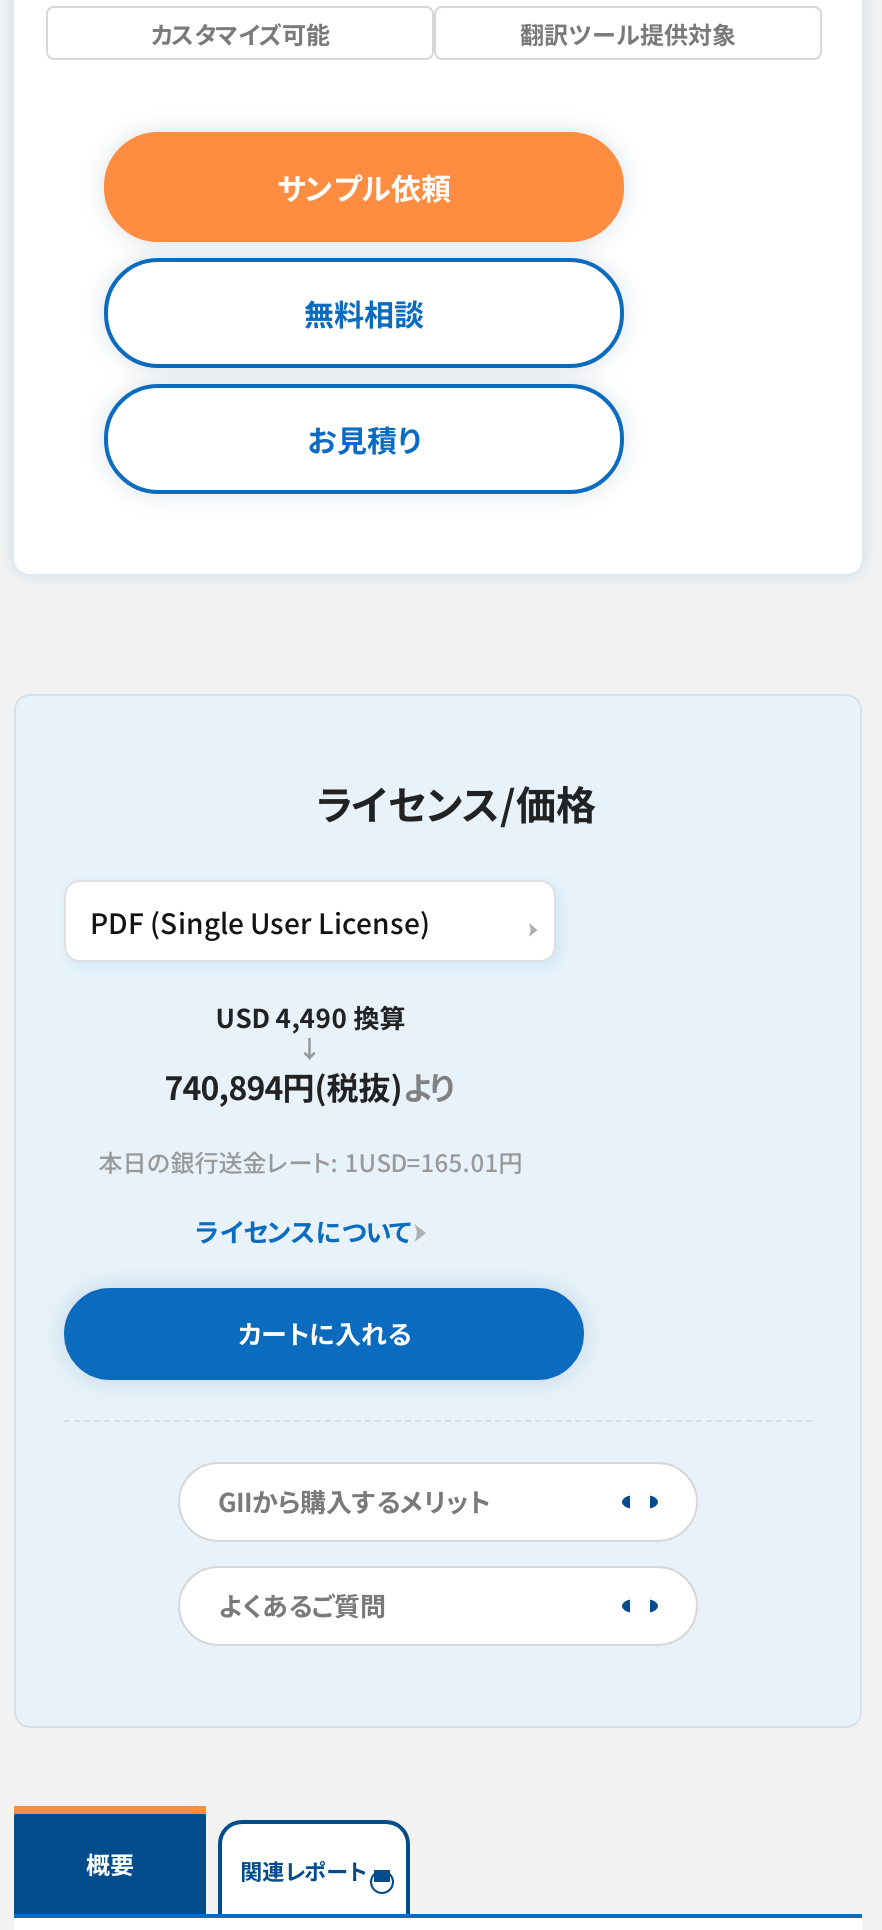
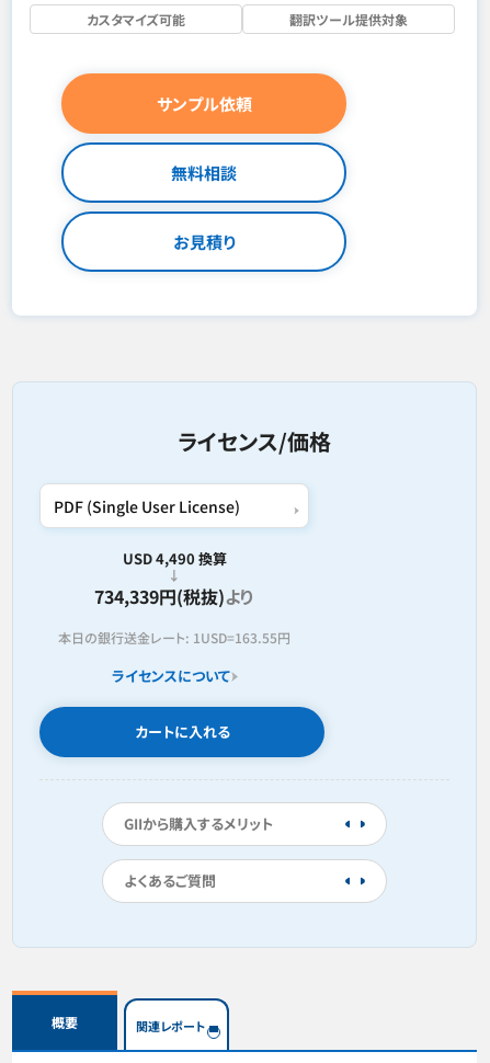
[164,1062,456,1110] 740,894円(税抜)より -> [94,583,255,609] 734,339円(税抜)より
[98,1144,522,1178] 本日の銀行送金レート: 1USD=165.01円 -> [58,628,291,647] 本日の銀行送金レート: 1USD=163.55円

